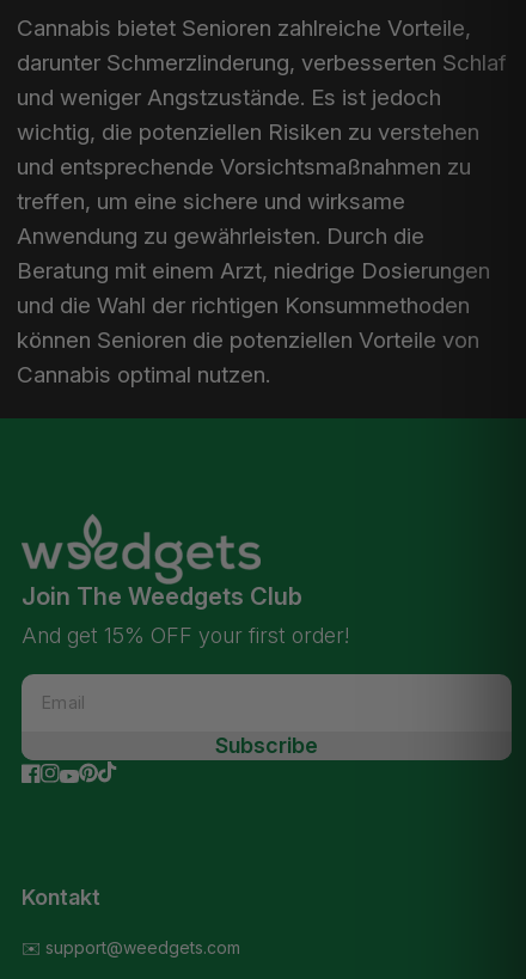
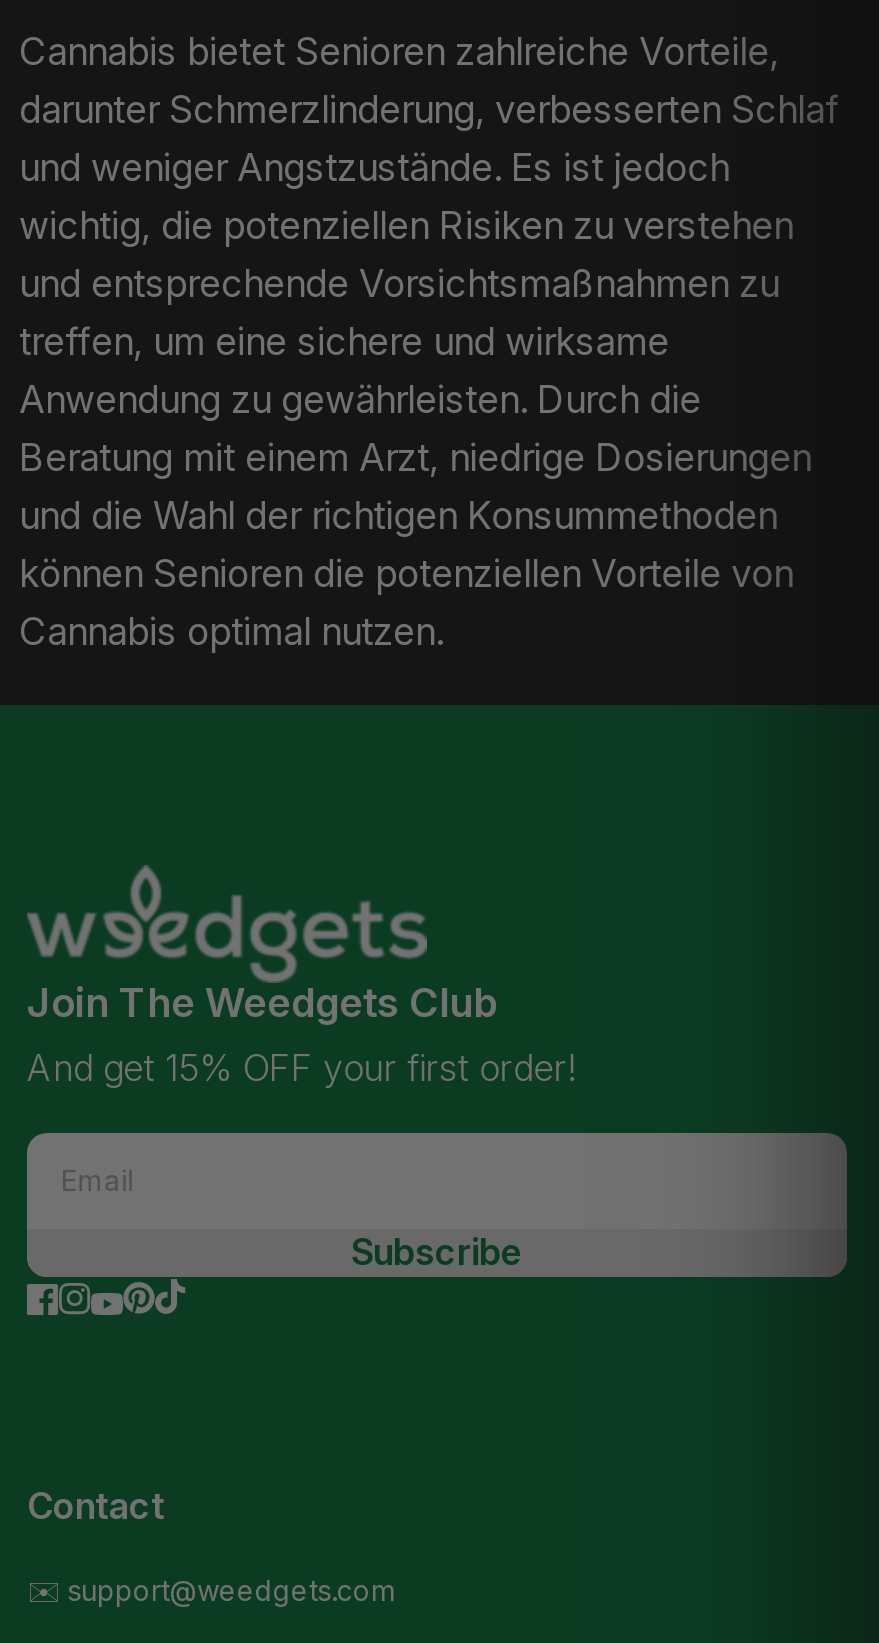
[22,885,100,910] Kontakt -> [27,1485,165,1527] Contact

